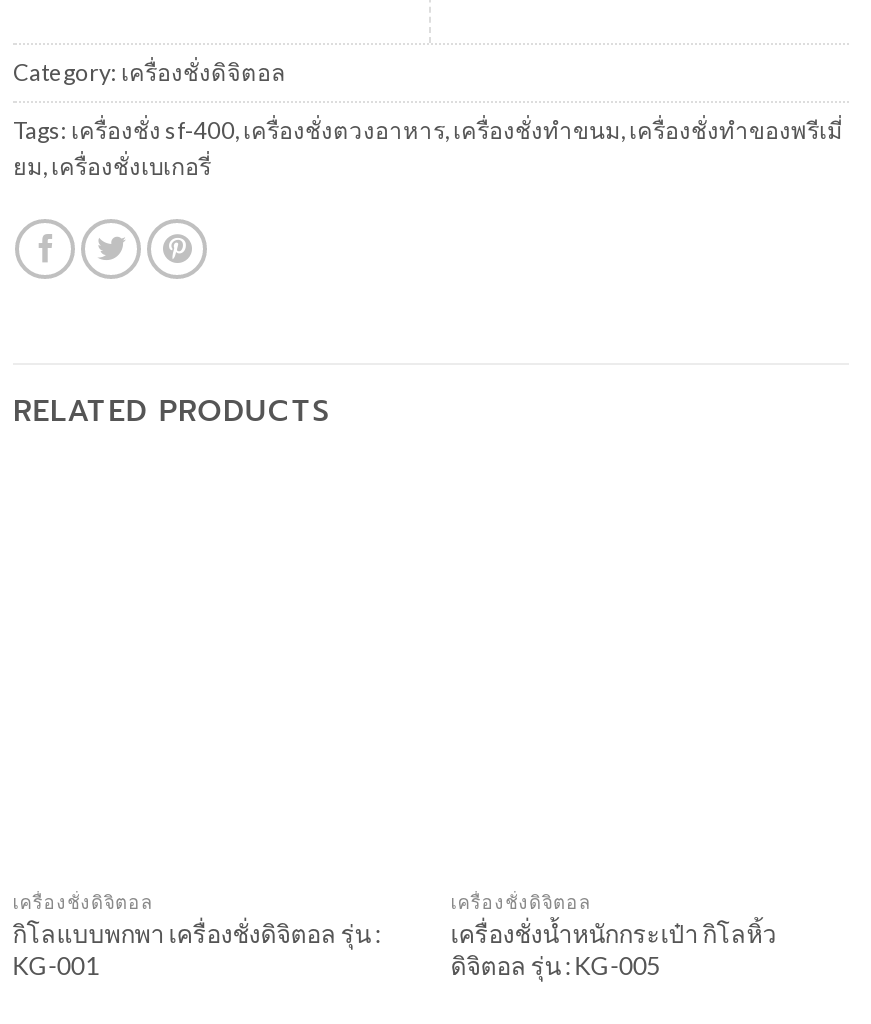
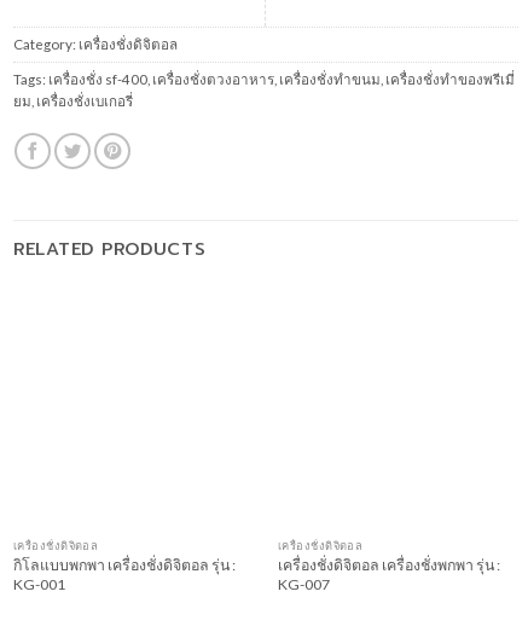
[451,919,777,981] เครื่องชั่งน้ำหนักกระเป๋า กิโลหิ้ว | ดิจิตอล รุ่น : KG-005 -> [278,556,500,593] เครื่องชั่งดิจิตอล เครื่องชั่งพกพา รุ่น : | KG-007

